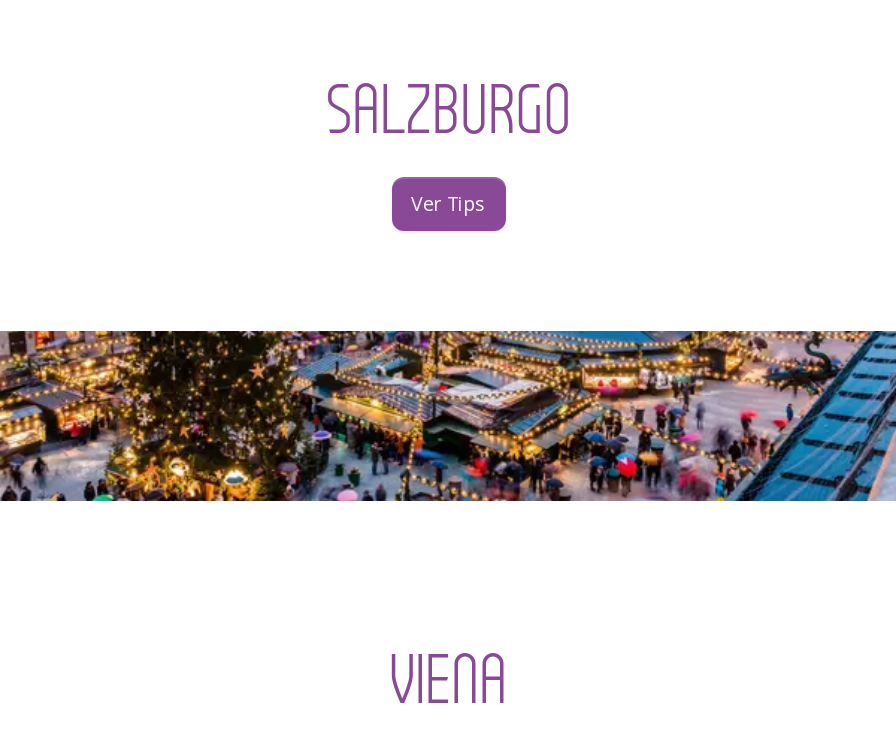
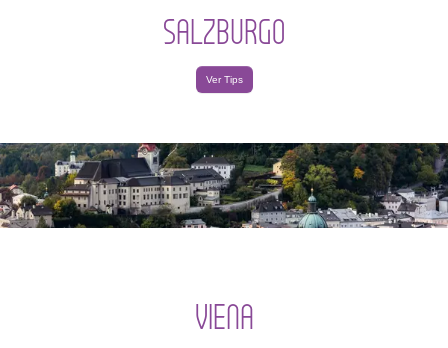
[6,329,890,503] [image] -> [3,142,445,229] [image]

